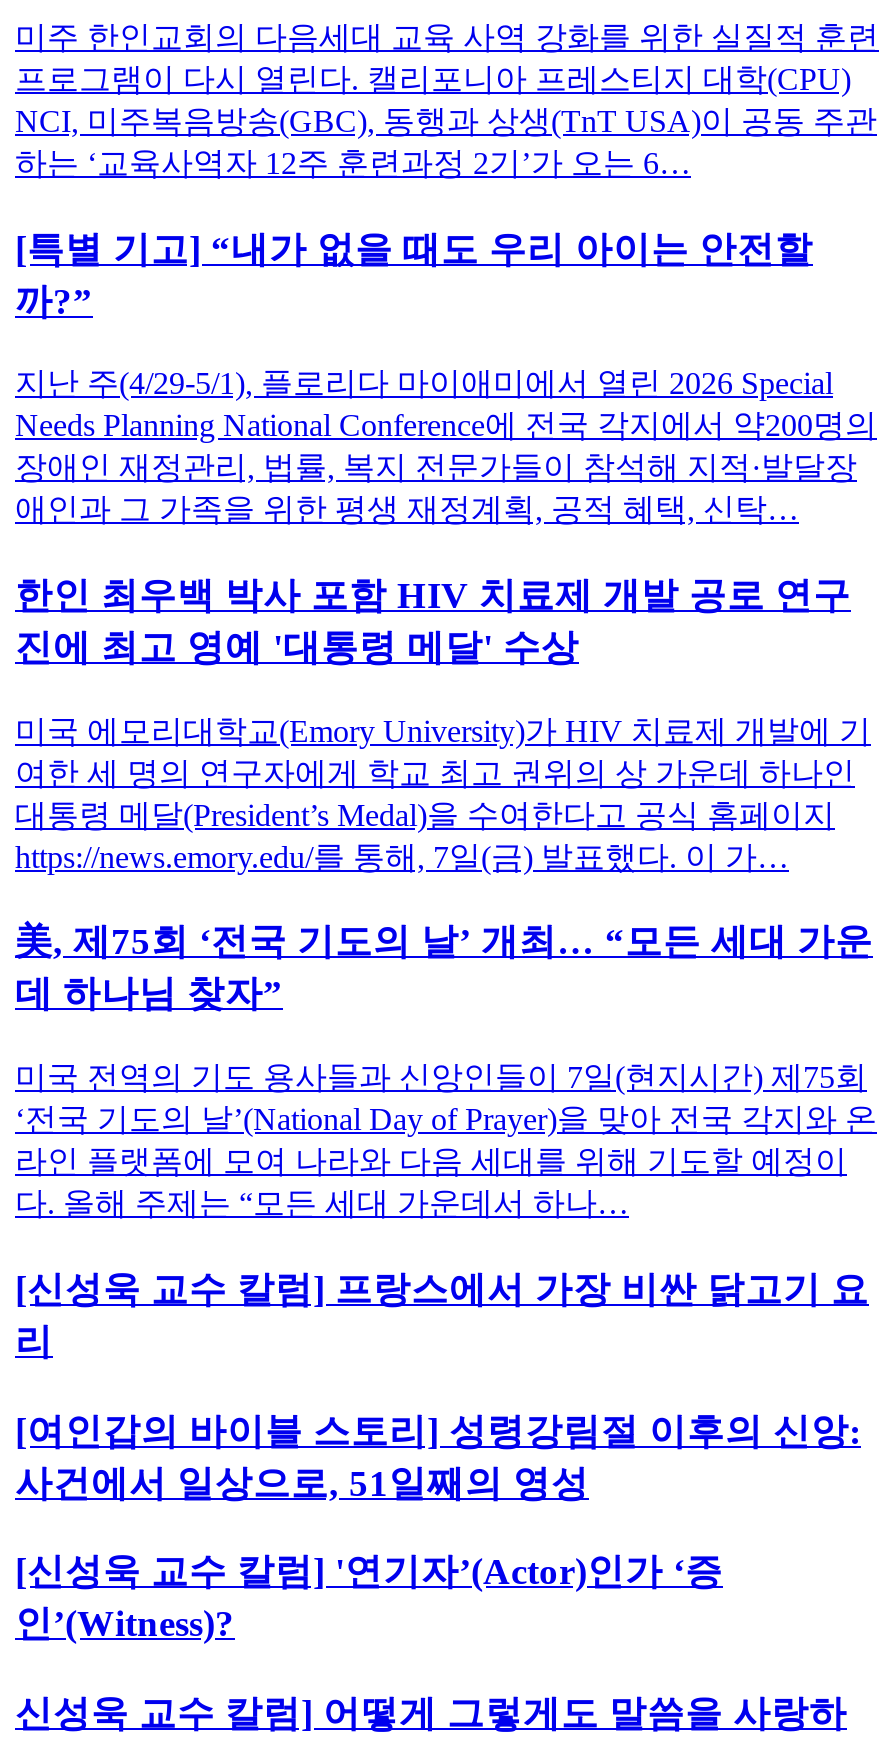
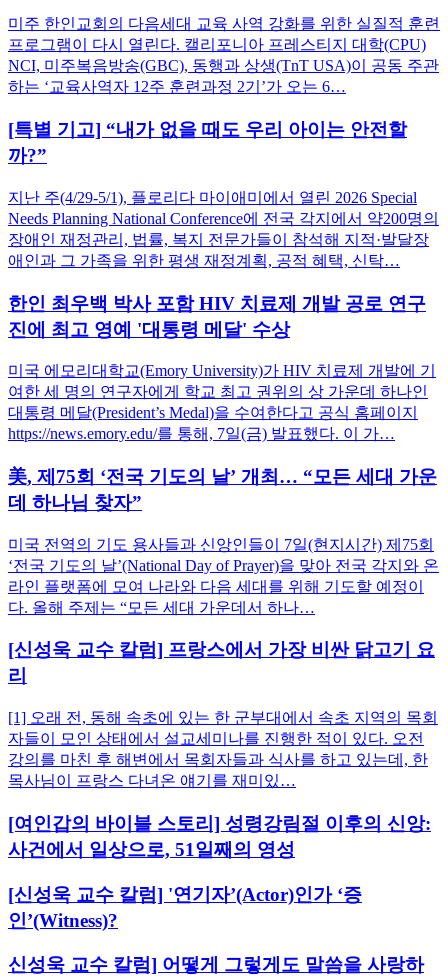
none -> [8,709,438,789] [1] 오래 전, 동해 속초에 있는 한 군부대에서 속초 지역의 목회 | 자들이 모인 상태에서 설교세미나를 진행한 적이 있다. 오전 | 강의를 마친 후 해변에서 목회자들과 식사를 하고 있는데, 한 | 목사님이 프랑스 다녀온 얘기를 재미있…

